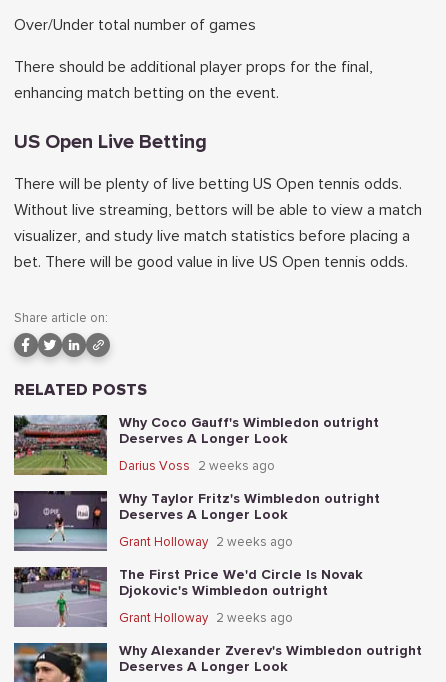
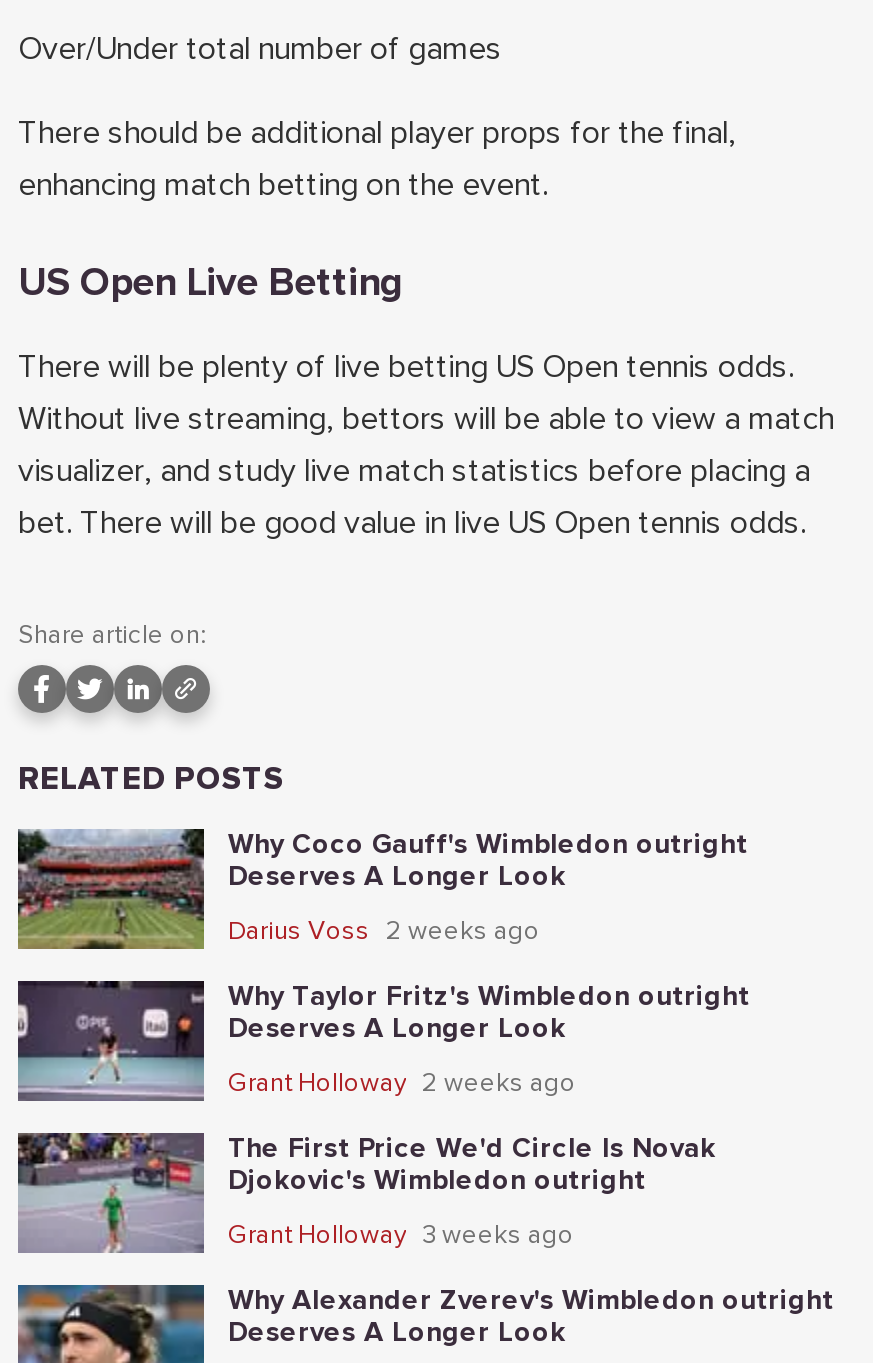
[119,610,293,626] Grant Holloway 2 weeks ago -> [228,1219,574,1251] Grant Holloway 3 weeks ago

